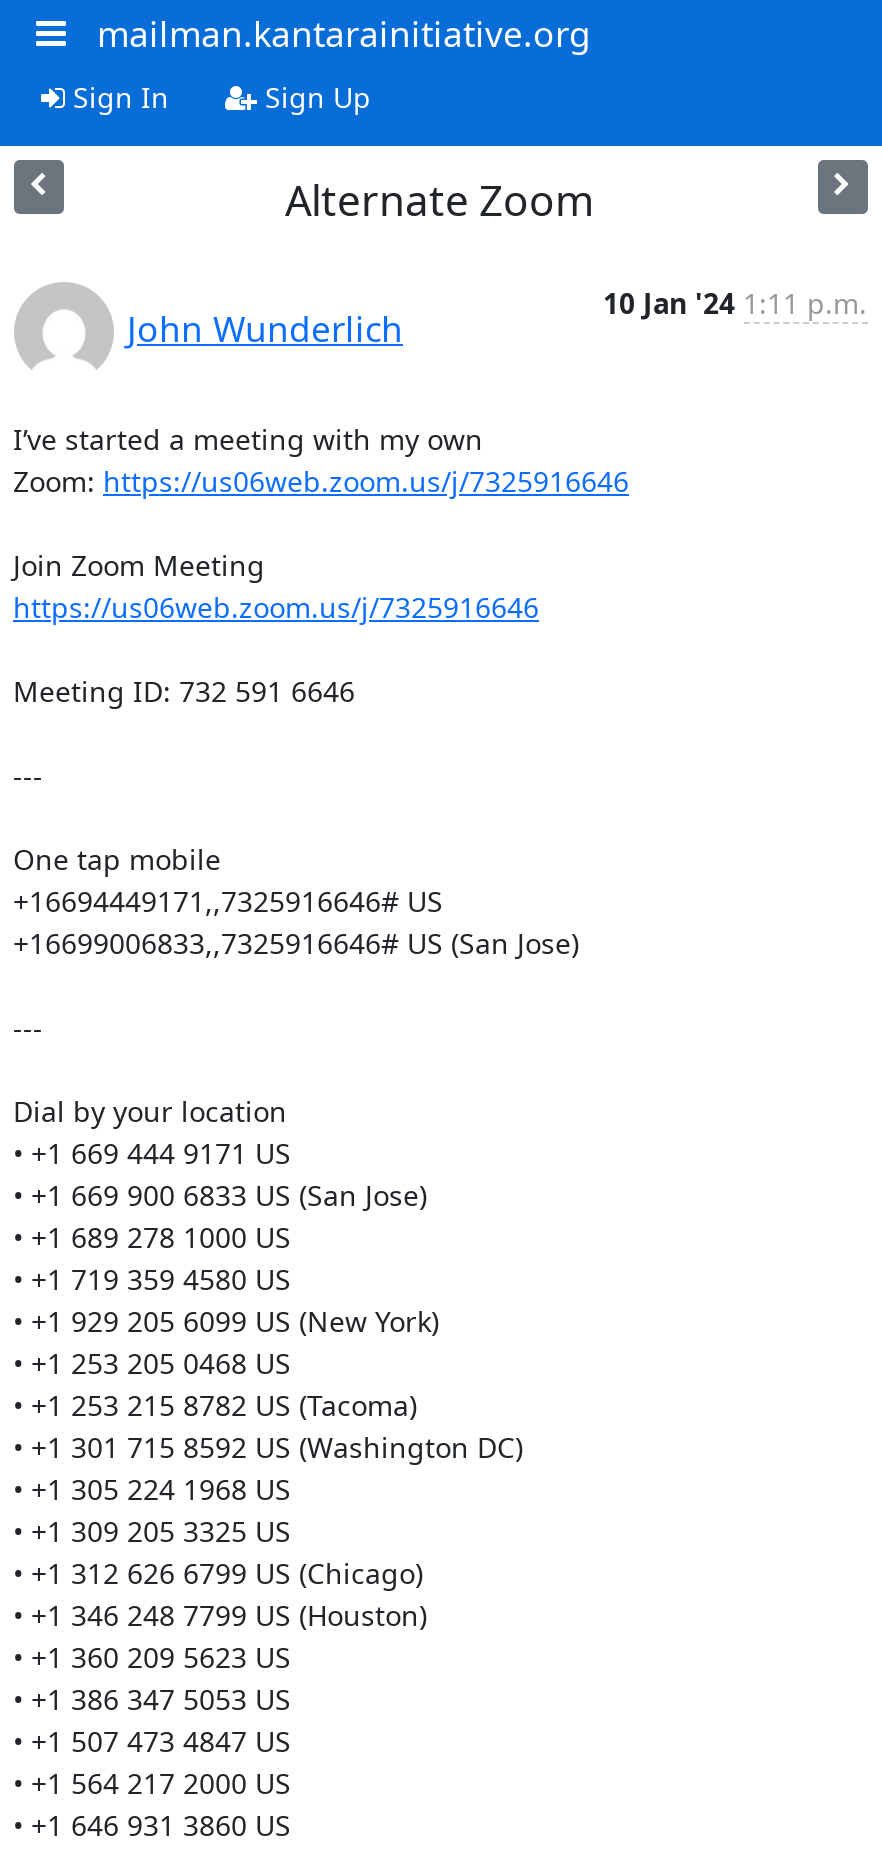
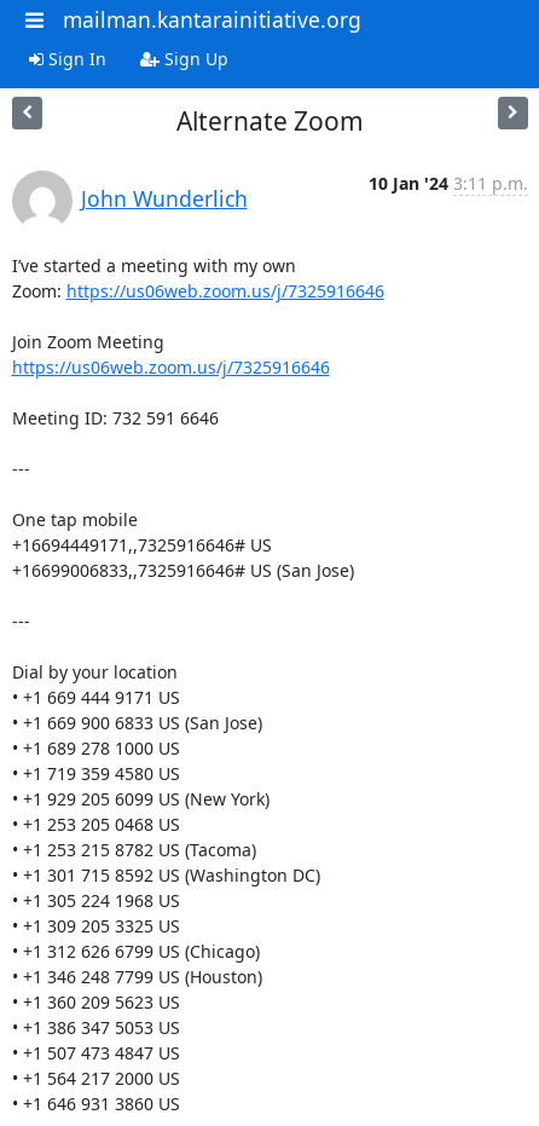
[603,283,867,321] 10 Jan '24 1:11 p.m. -> [368,171,528,194] 10 Jan '24 3:11 p.m.

